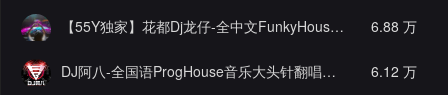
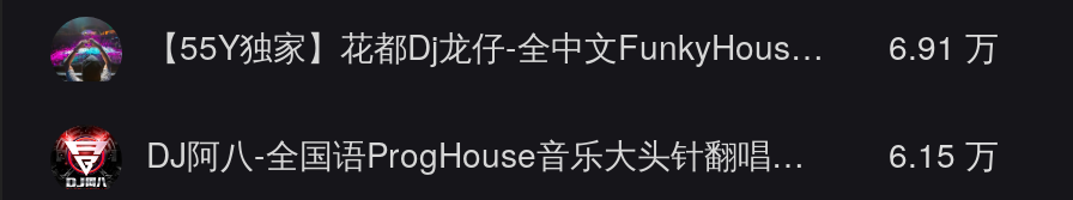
[371,16,417,36] 6.88 万 -> [889,22,999,70] 6.91 万
[371,61,417,81] 6.12 万 -> [889,130,999,178] 6.15 万

